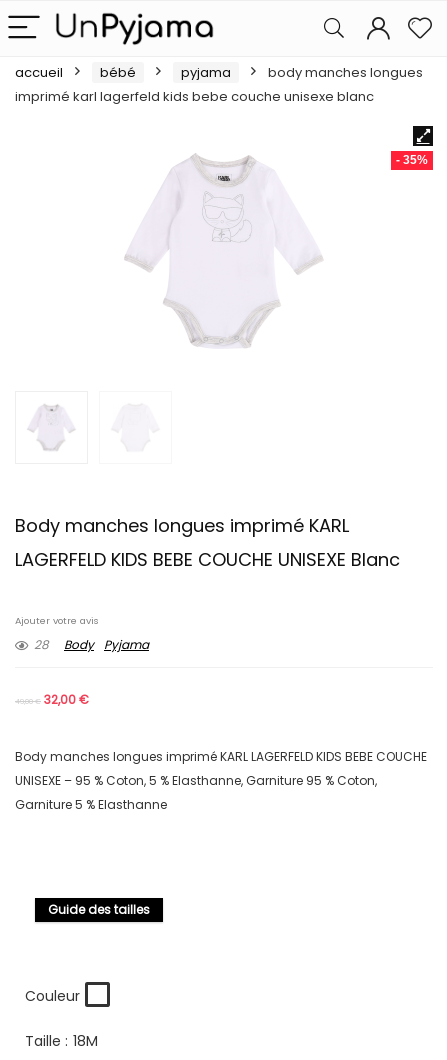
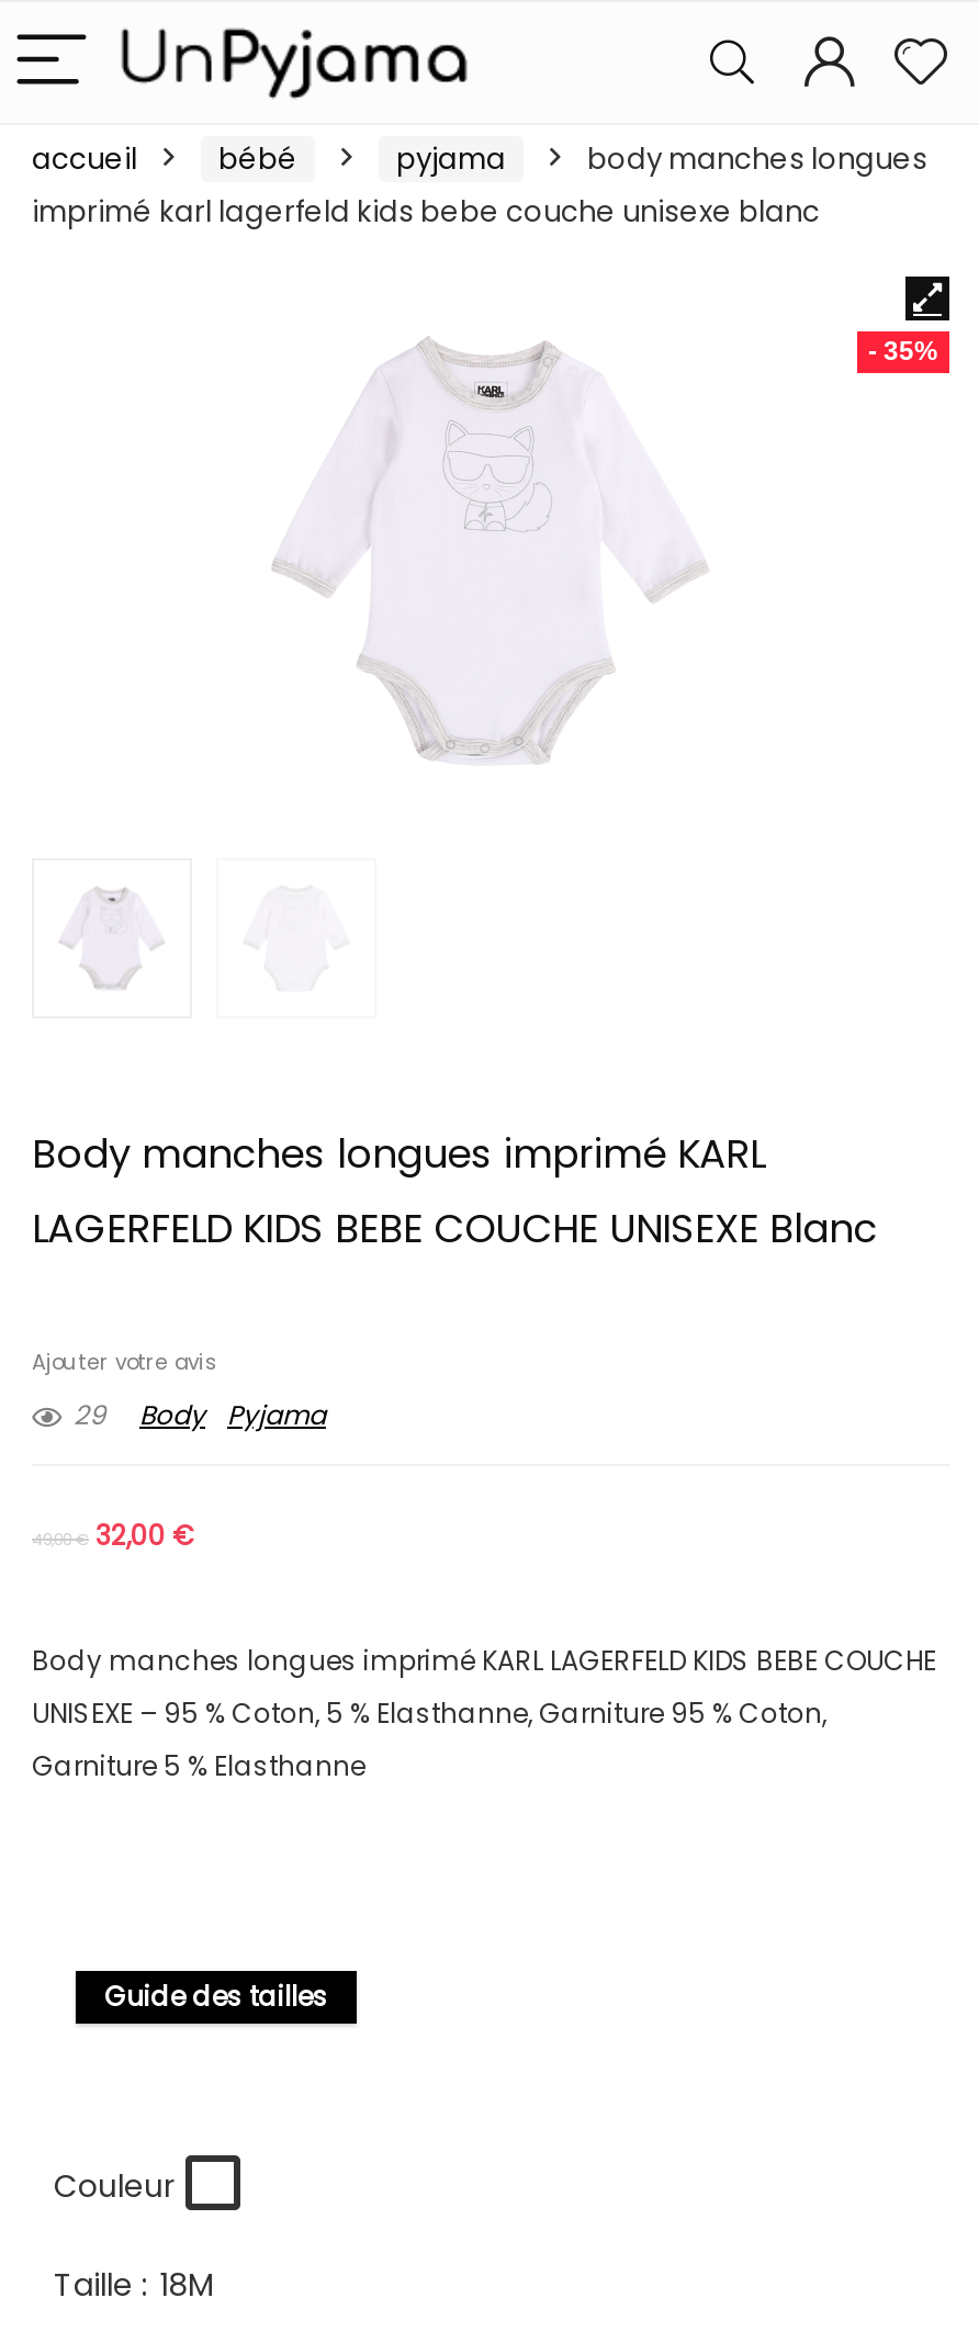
[34,636,149,653] 28 Body Pyjama -> [74,1396,326,1433] 29 Body Pyjama

